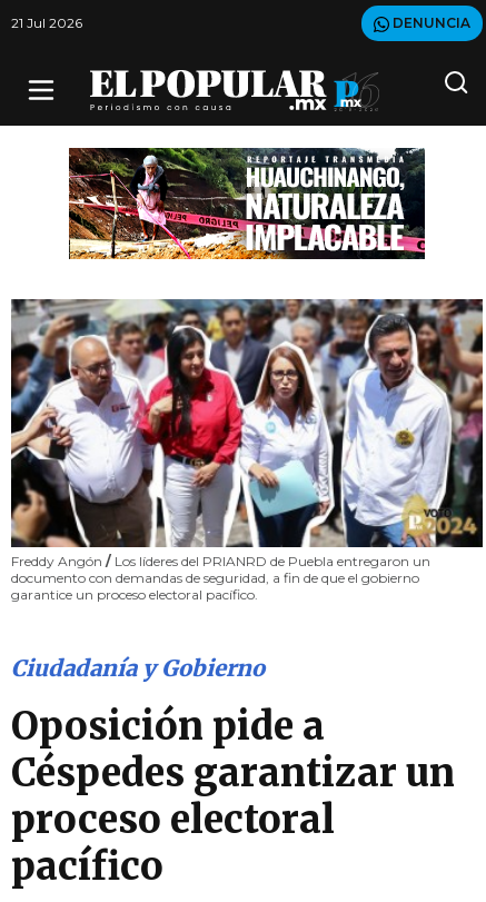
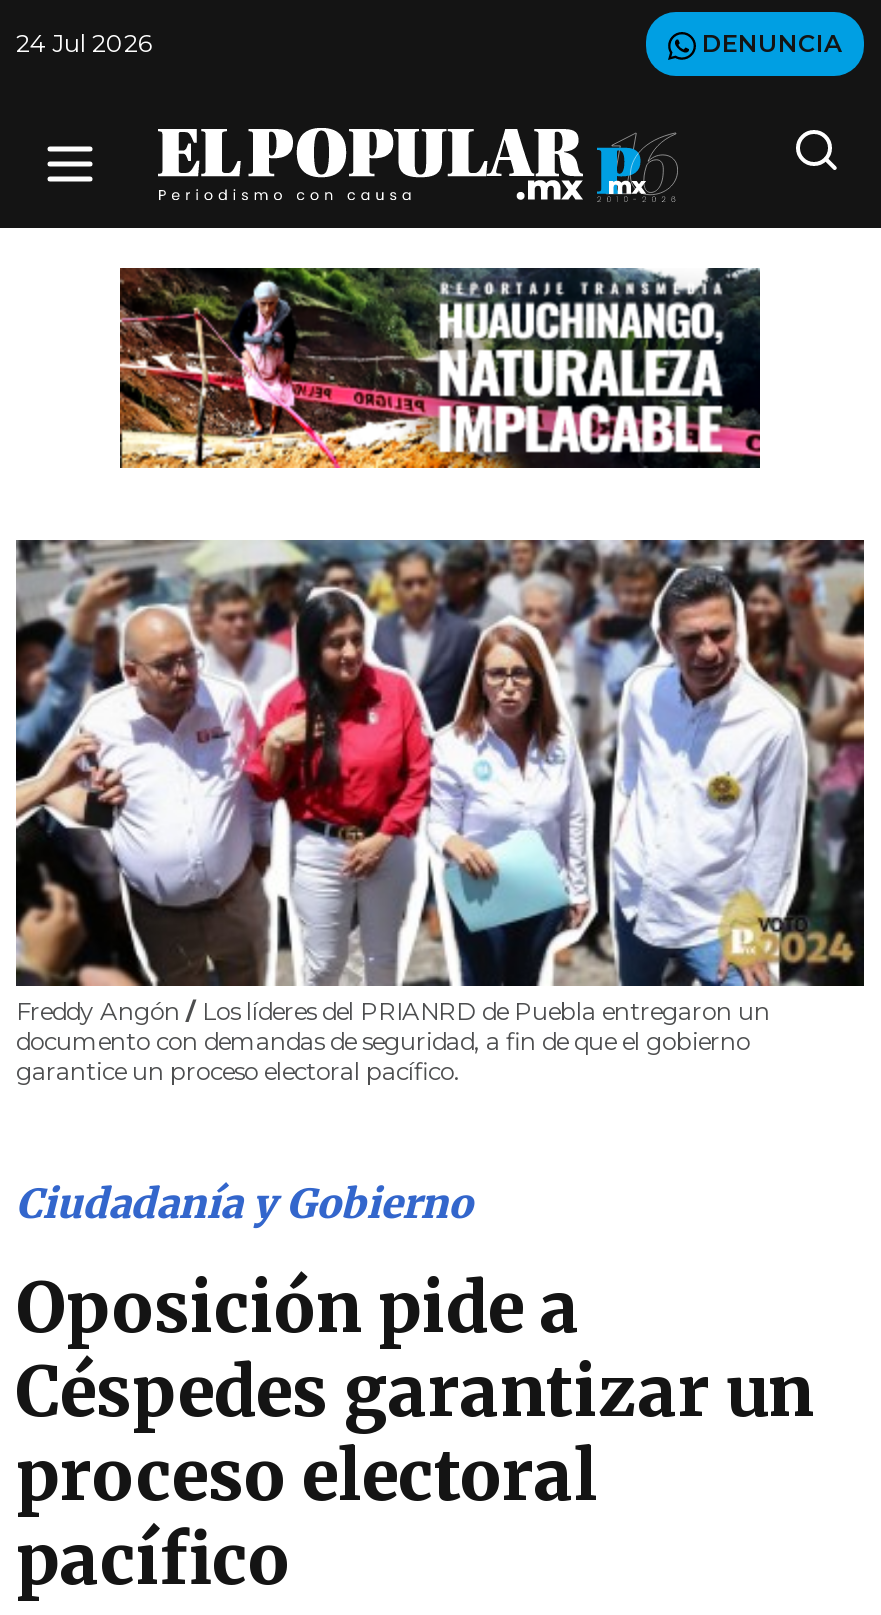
[11,14,82,31] 21 Jul 2026 -> [16,28,152,58] 24 Jul 2026

